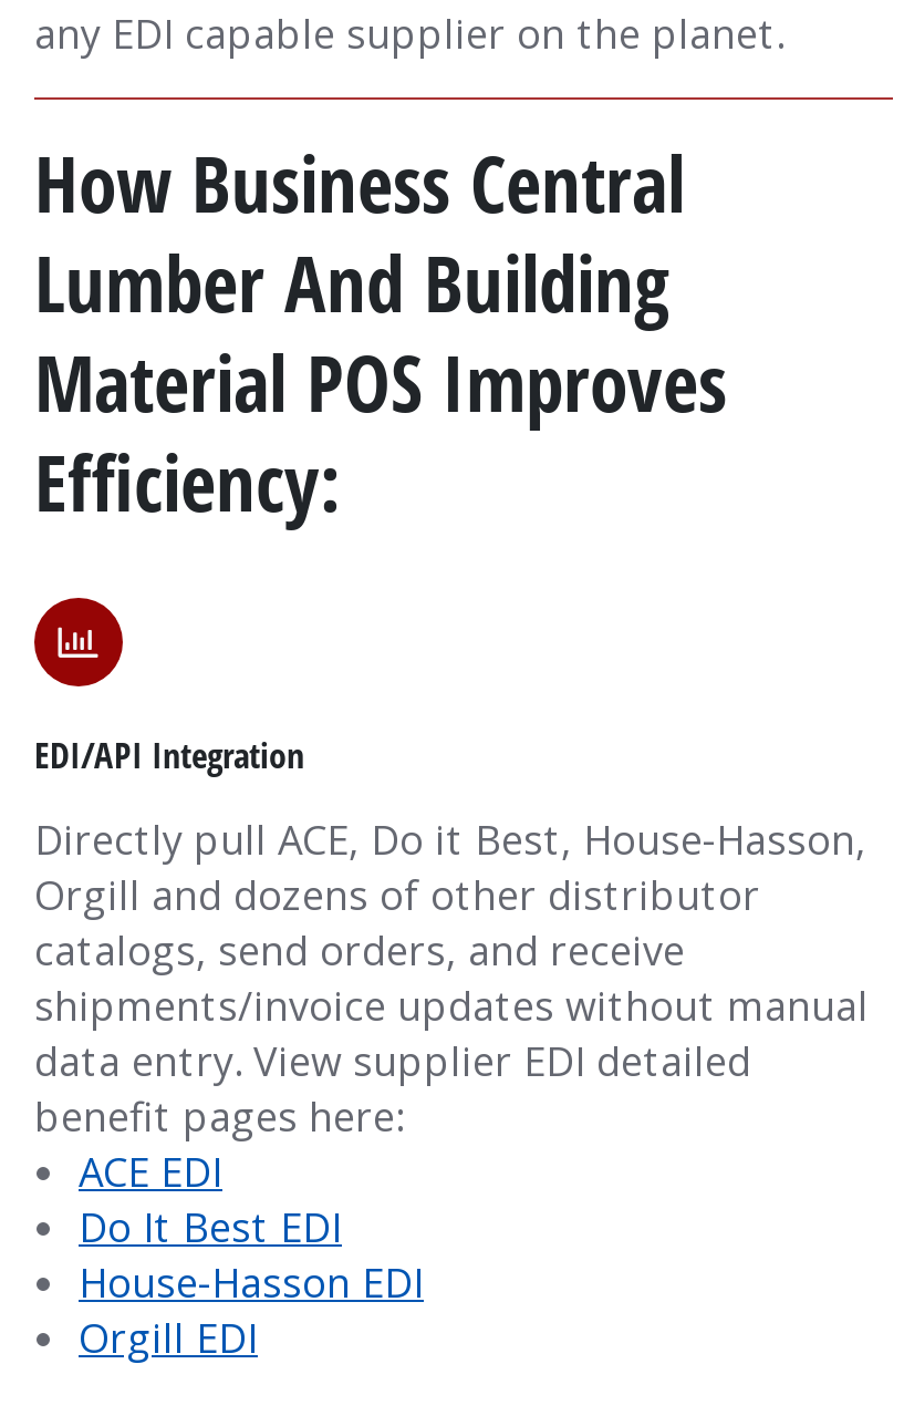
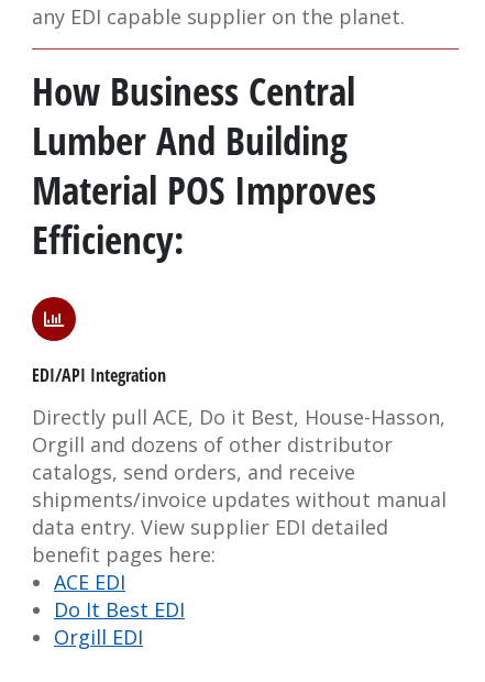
[79,1255,424,1309] House-Hasson EDI -> none

